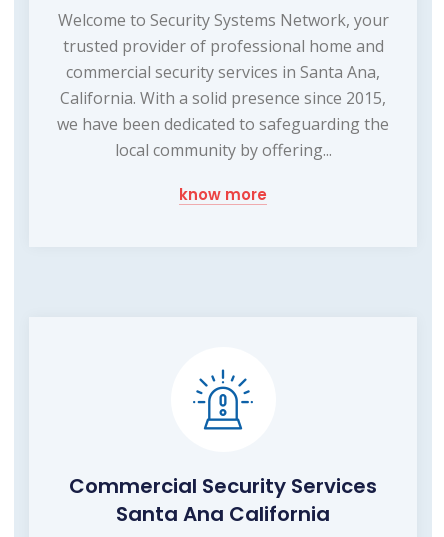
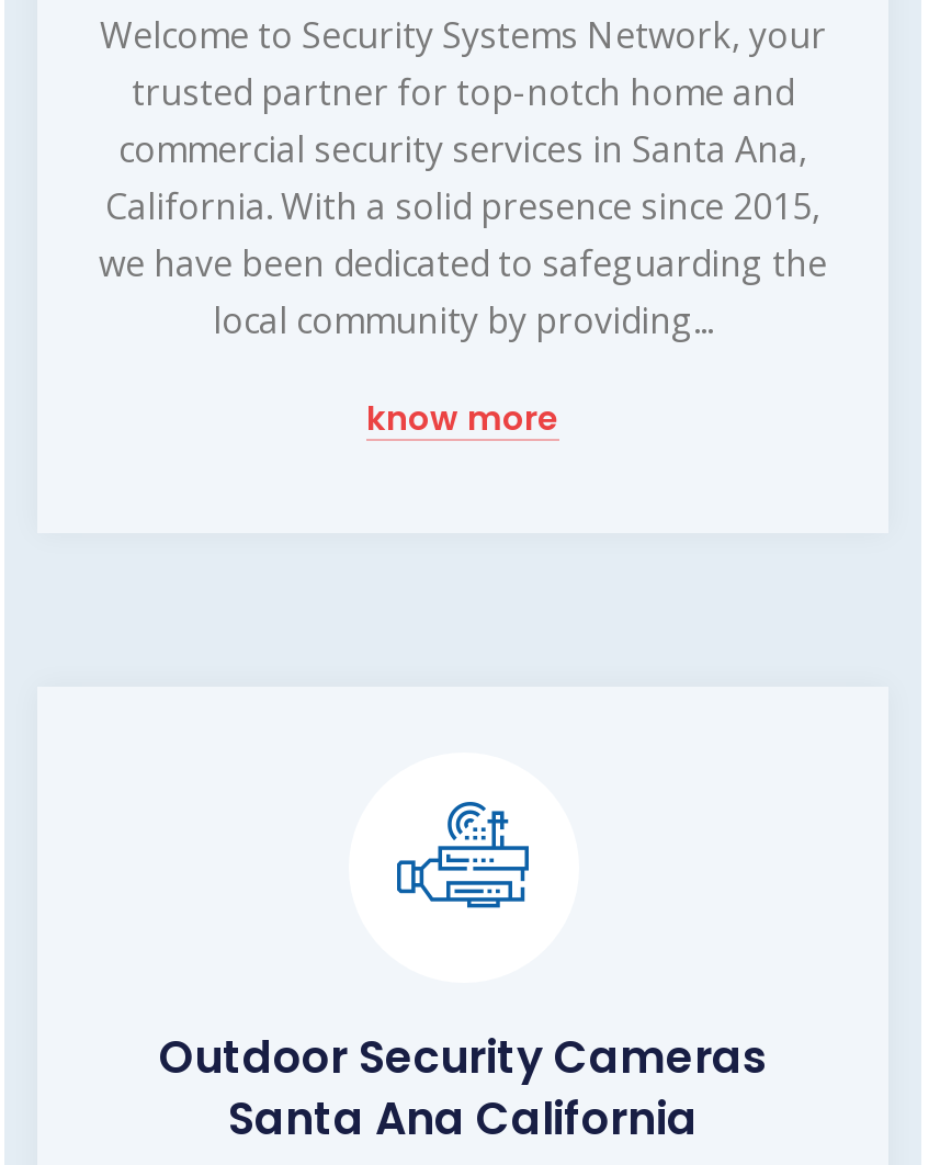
[62,35,383,57] trusted provider of professional home and -> [132,69,794,117] trusted partner for top-notch home and
[114,139,331,161] local community by offering... -> [213,297,713,345] local community by providing...
[192,369,253,431] [image] -> [395,799,531,935] [image]
[69,472,377,500] Commercial Security Services -> [159,1028,767,1089] Outdoor Security Cameras

